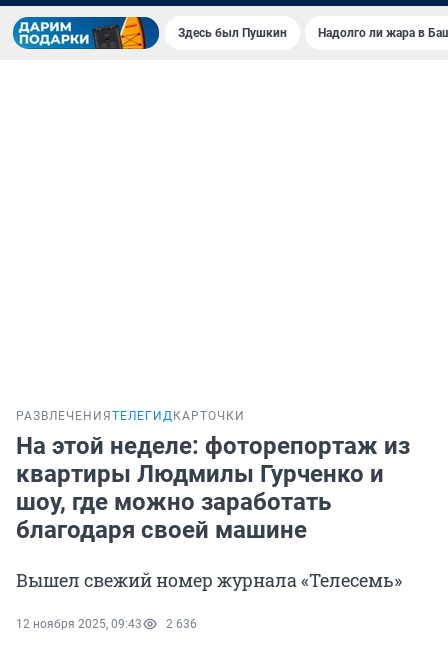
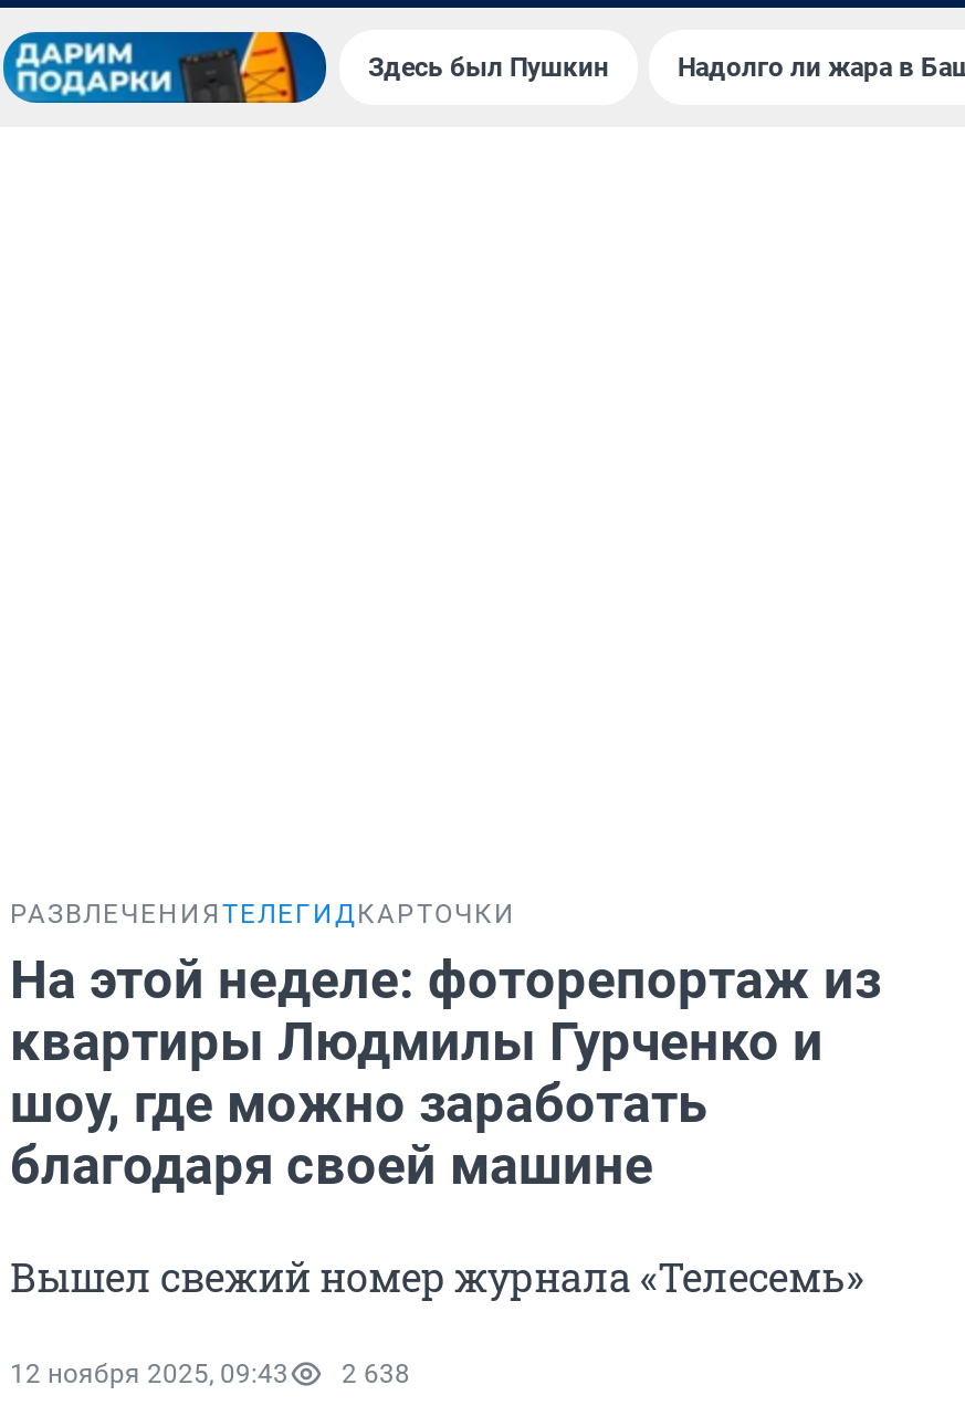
[16,617,197,631] 12 ноября 2025, 09:43 2 636 -> [10,1359,410,1390] 12 ноября 2025, 09:43 2 638

